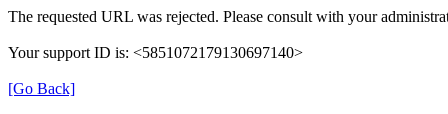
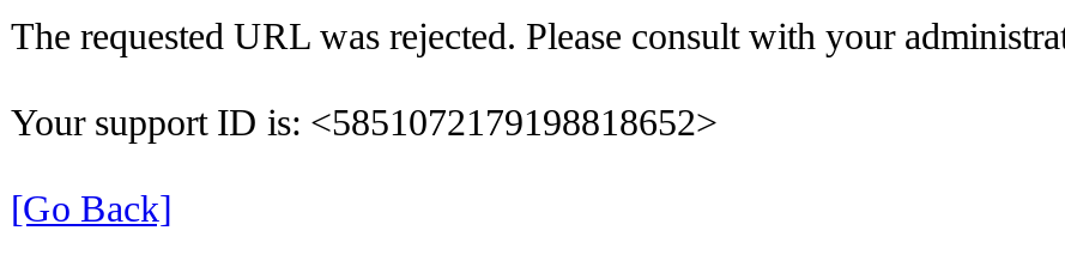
[8,44,303,61] Your support ID is: <5851072179130697140> -> [11,102,718,142] Your support ID is: <5851072179198818652>

